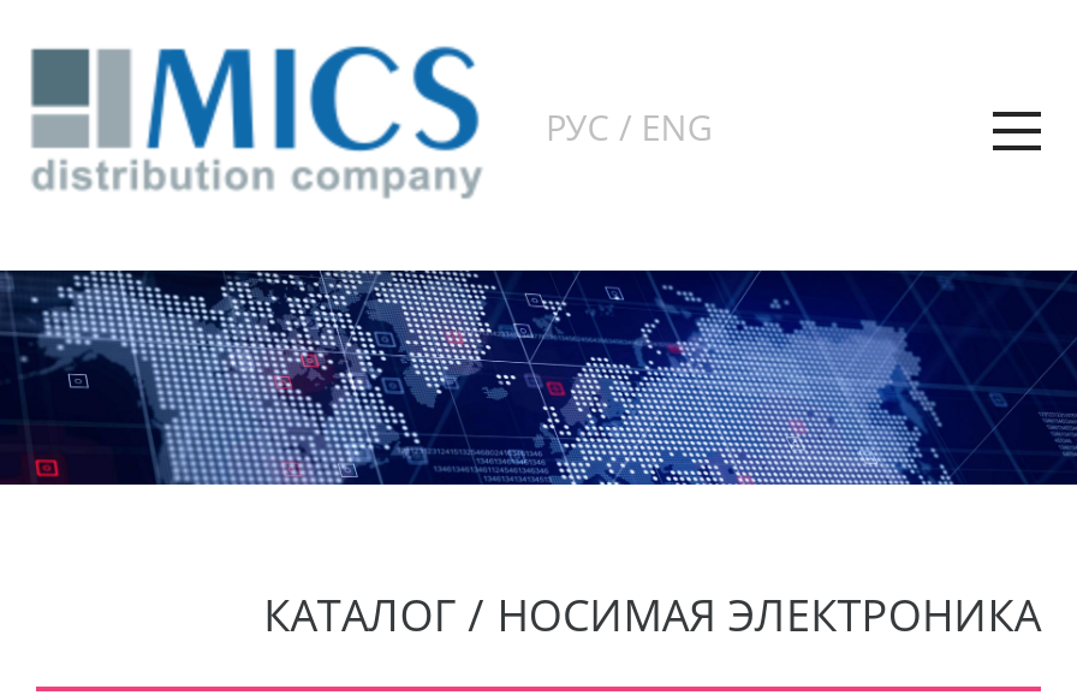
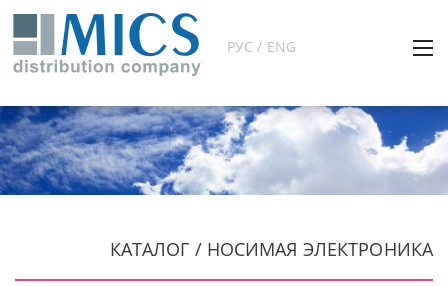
[7,268,1070,487] [image] -> [3,105,445,196] [image]

